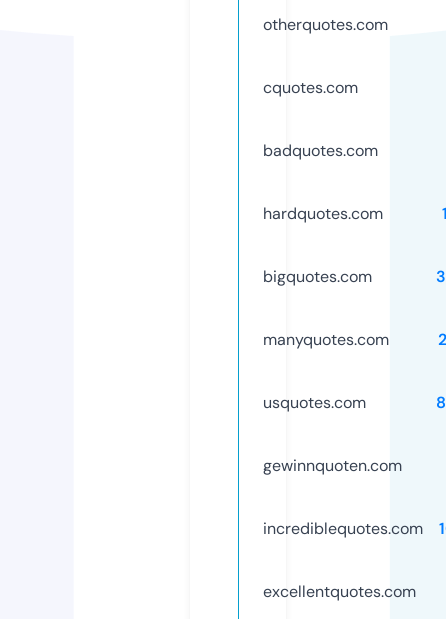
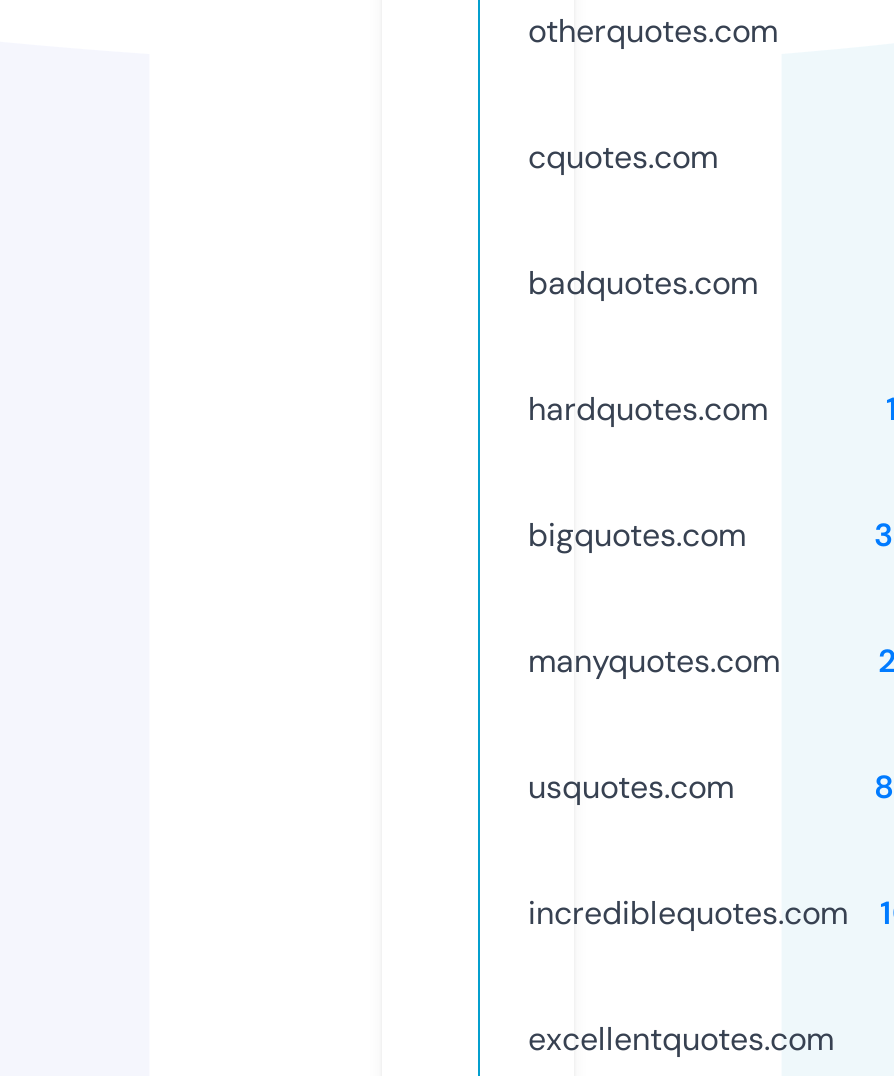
[263,455,402,476] gewinnquoten.com -> none

